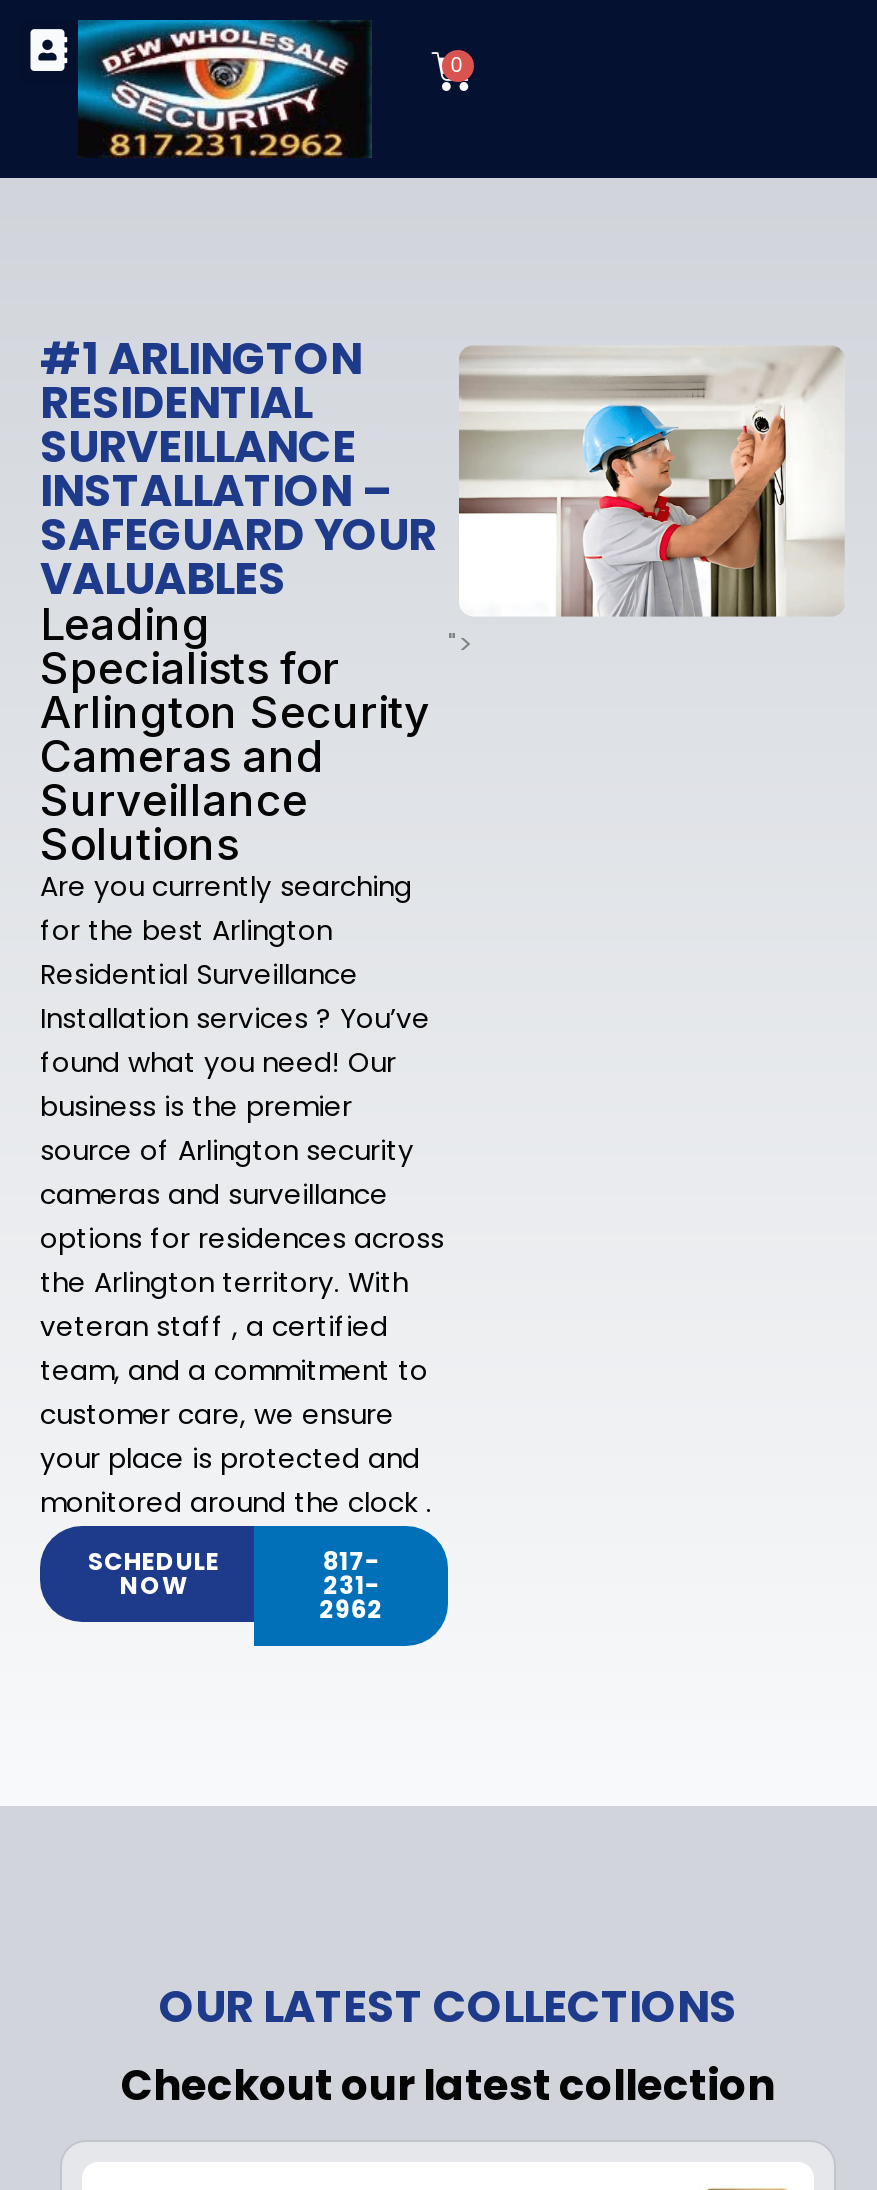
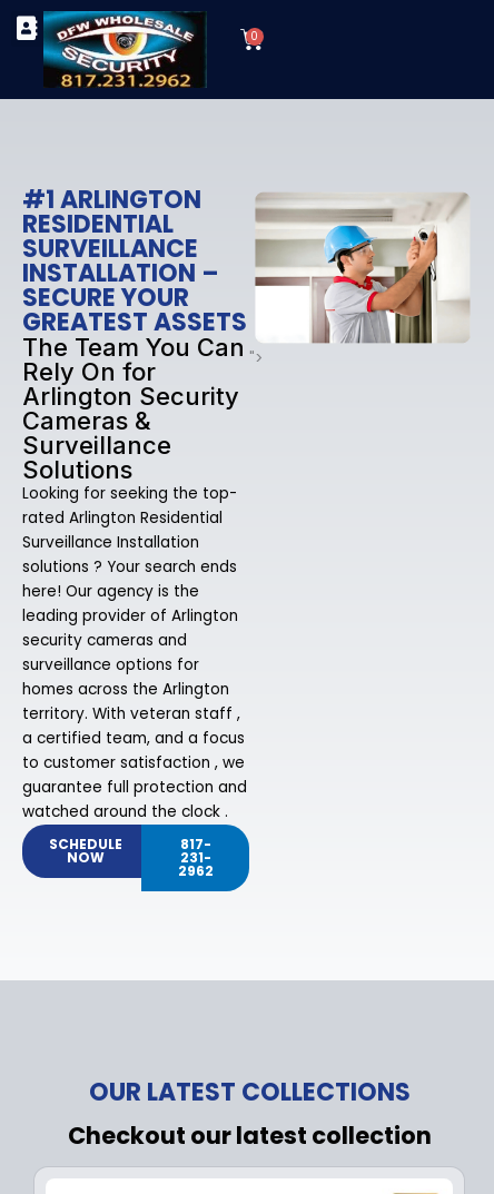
[40,504,436,694] SAFEGUARD YOUR | VALUABLES | Leading | Specialists for -> [22,281,247,386] SECURE YOUR | GREATEST ASSETS | The Team You Can | Rely On for
[40,730,324,782] Cameras and -> [22,406,151,435] Cameras &
[40,868,444,1522] Are you currently searching | for the best Arlington | Residential Surveillance | Installation services ? You’ve | found what you need! Our | business is the premier | source of Arlington security | cameras and surveillance | options for residences across | the Arlington territory. With | veteran staff , a certified | team, and a commitment to | customer care, we ensure | your place is protected and | monitored around the clock . -> [22,483,247,823] Looking for seeking the top- | rated Arlington Residential | Surveillance Installation | solutions ? Your search ends | here! Our agency is the | leading provider of Arlington | security cameras and | surveillance options for | homes across the Arlington | territory. With veteran staff , | a certified team, and a focus | to customer satisfaction , we | guarantee full protection and | watched around the clock .

